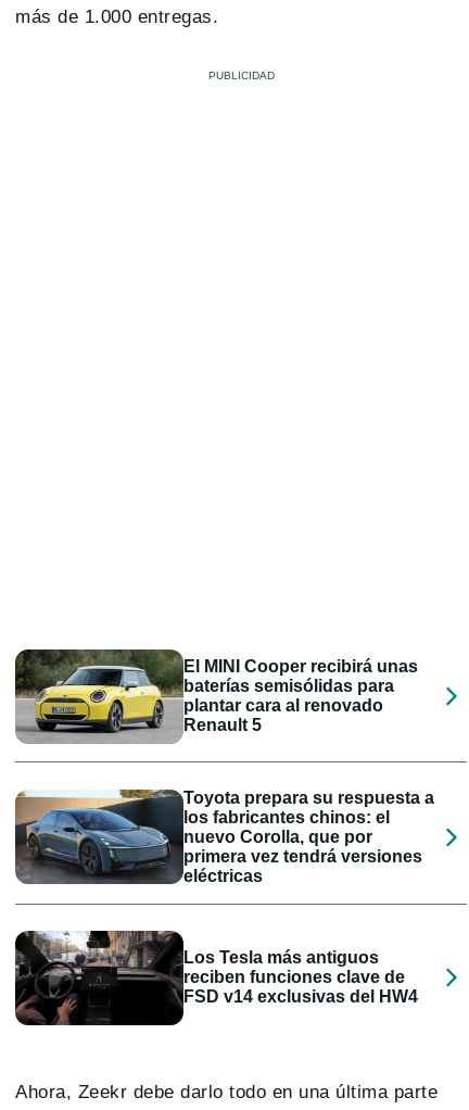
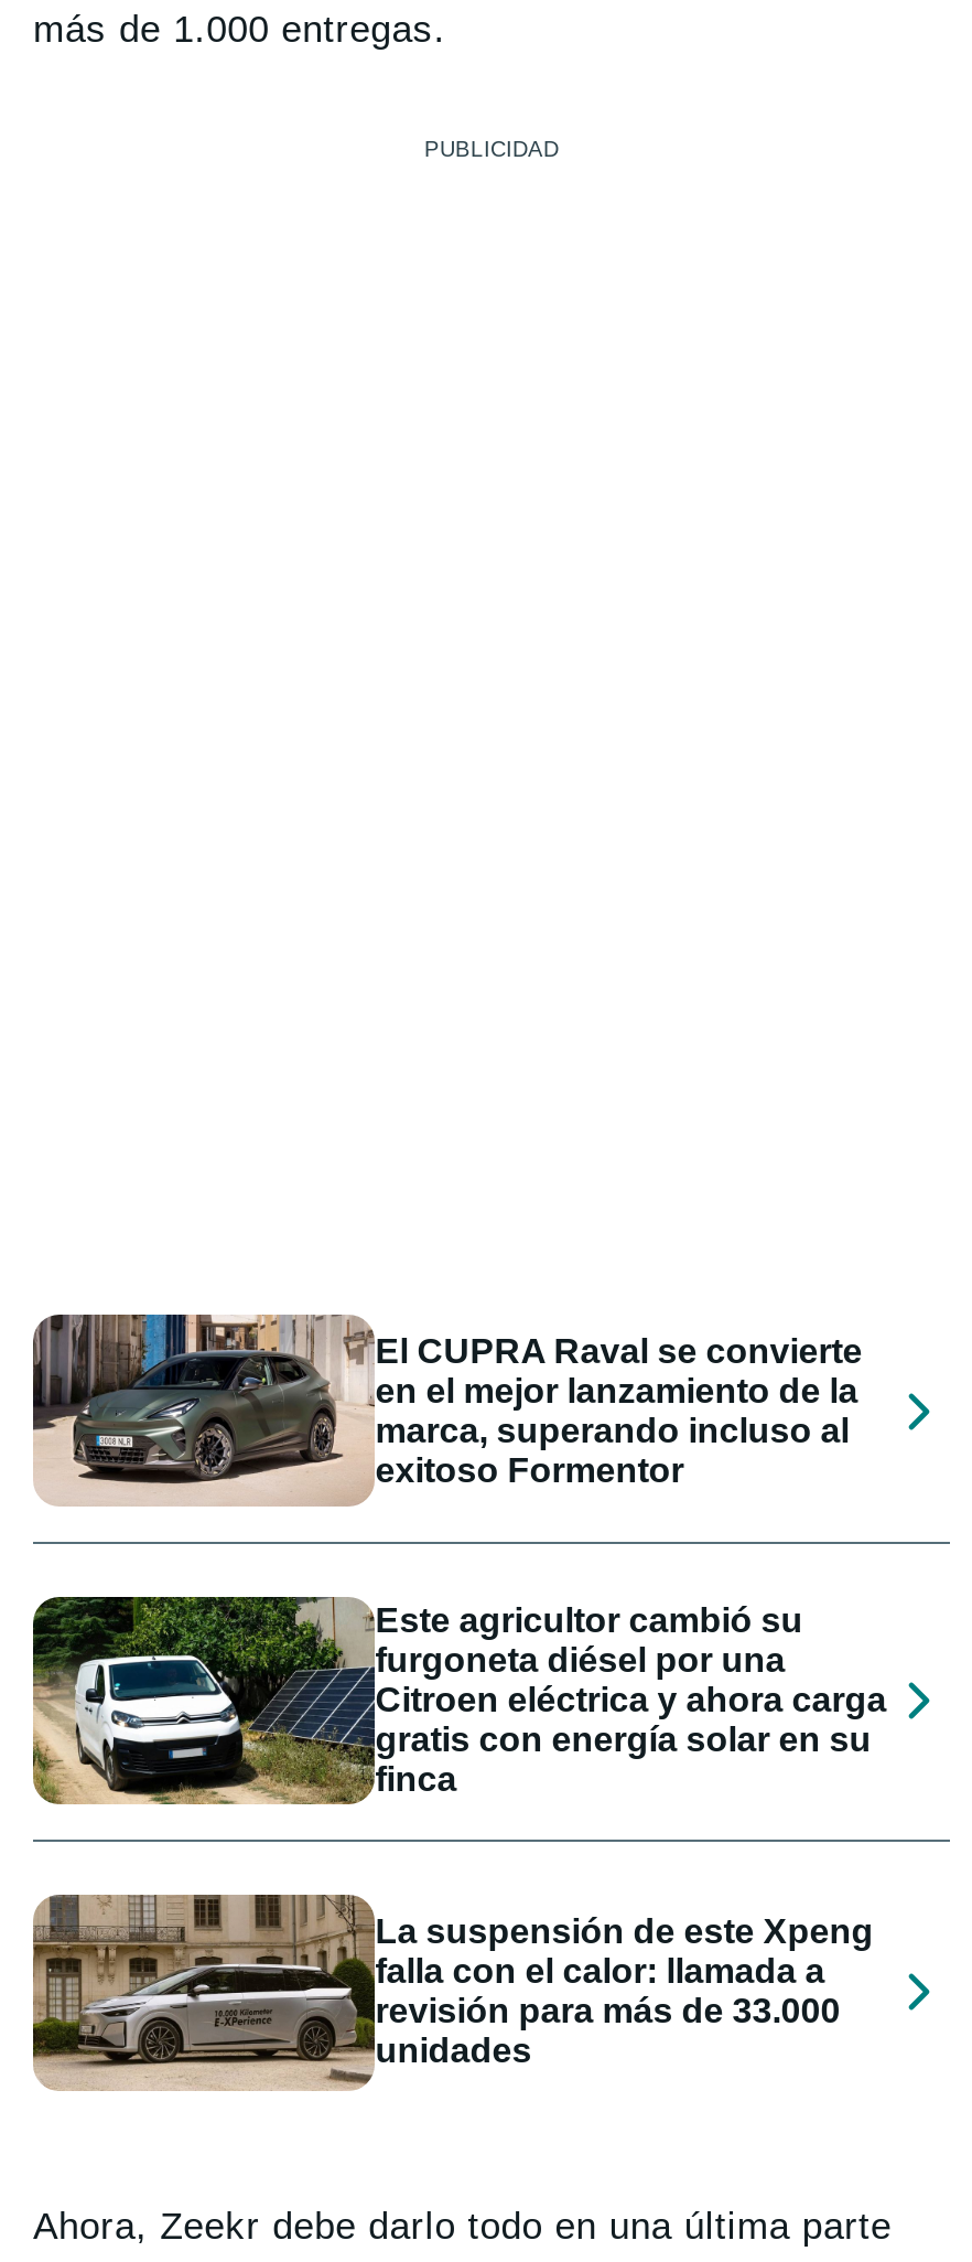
[15,648,418,744] [image] | El MINI Cooper recibirá unas | baterías semisólidas para | plantar cara al renovado | Renault 5 -> [33,1314,862,1505] [image] | El CUPRA Raval se convierte | en el mejor lanzamiento de la | marca, superando incluso al | exitoso Formentor
[14,788,434,885] [image] | Toyota prepara su respuesta a | los fabricantes chinos: el | nuevo Corolla, que por | primera vez tendrá versiones | eléctricas -> [31,1596,886,1808] [image] | Este agricultor cambió su | furgoneta diésel por una | Citroen eléctrica y ahora carga | gratis con energía solar en su | finca
[14,930,418,1026] [image] | Los Tesla más antiguos | reciben funciones clave de | FSD v14 exclusivas del HW4 -> [31,1894,873,2092] [image] | La suspensión de este Xpeng | falla con el calor: llamada a | revisión para más de 33.000 | unidades

